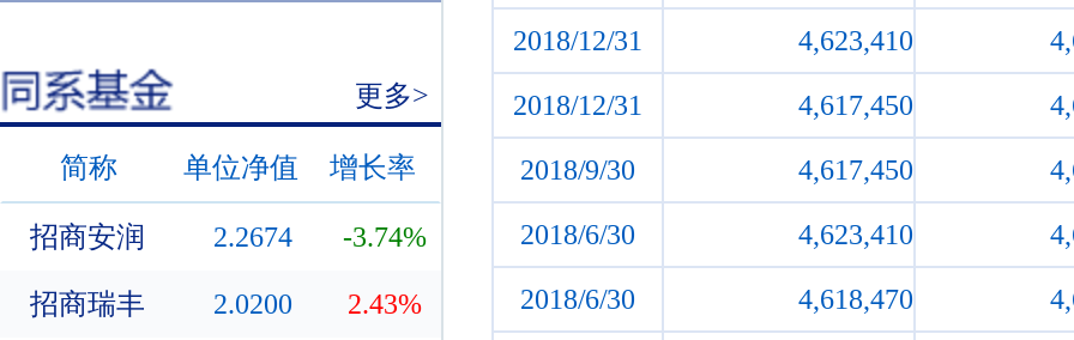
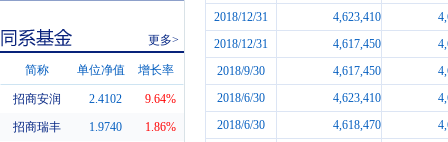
[213,220,292,254] 2.2674 -> [89,92,122,106] 2.4102
[343,220,427,254] -3.74% -> [145,92,176,106] 9.64%
[213,287,292,321] 2.0200 -> [89,120,122,134] 1.9740
[348,287,422,321] 2.43% -> [145,120,176,134] 1.86%

